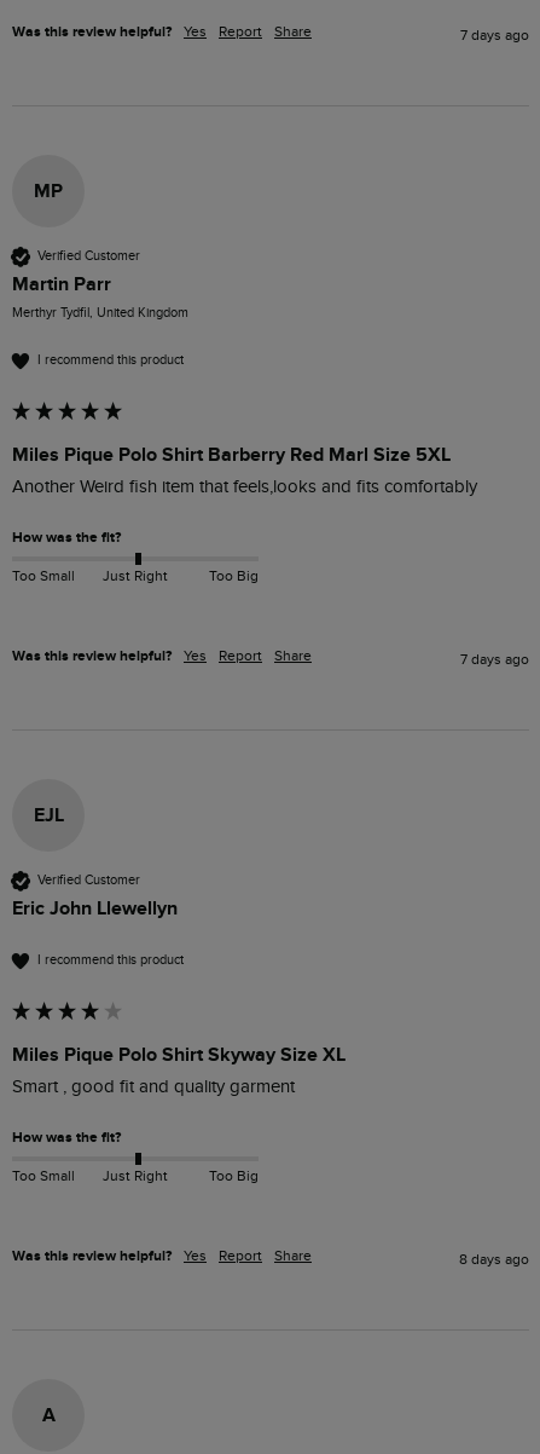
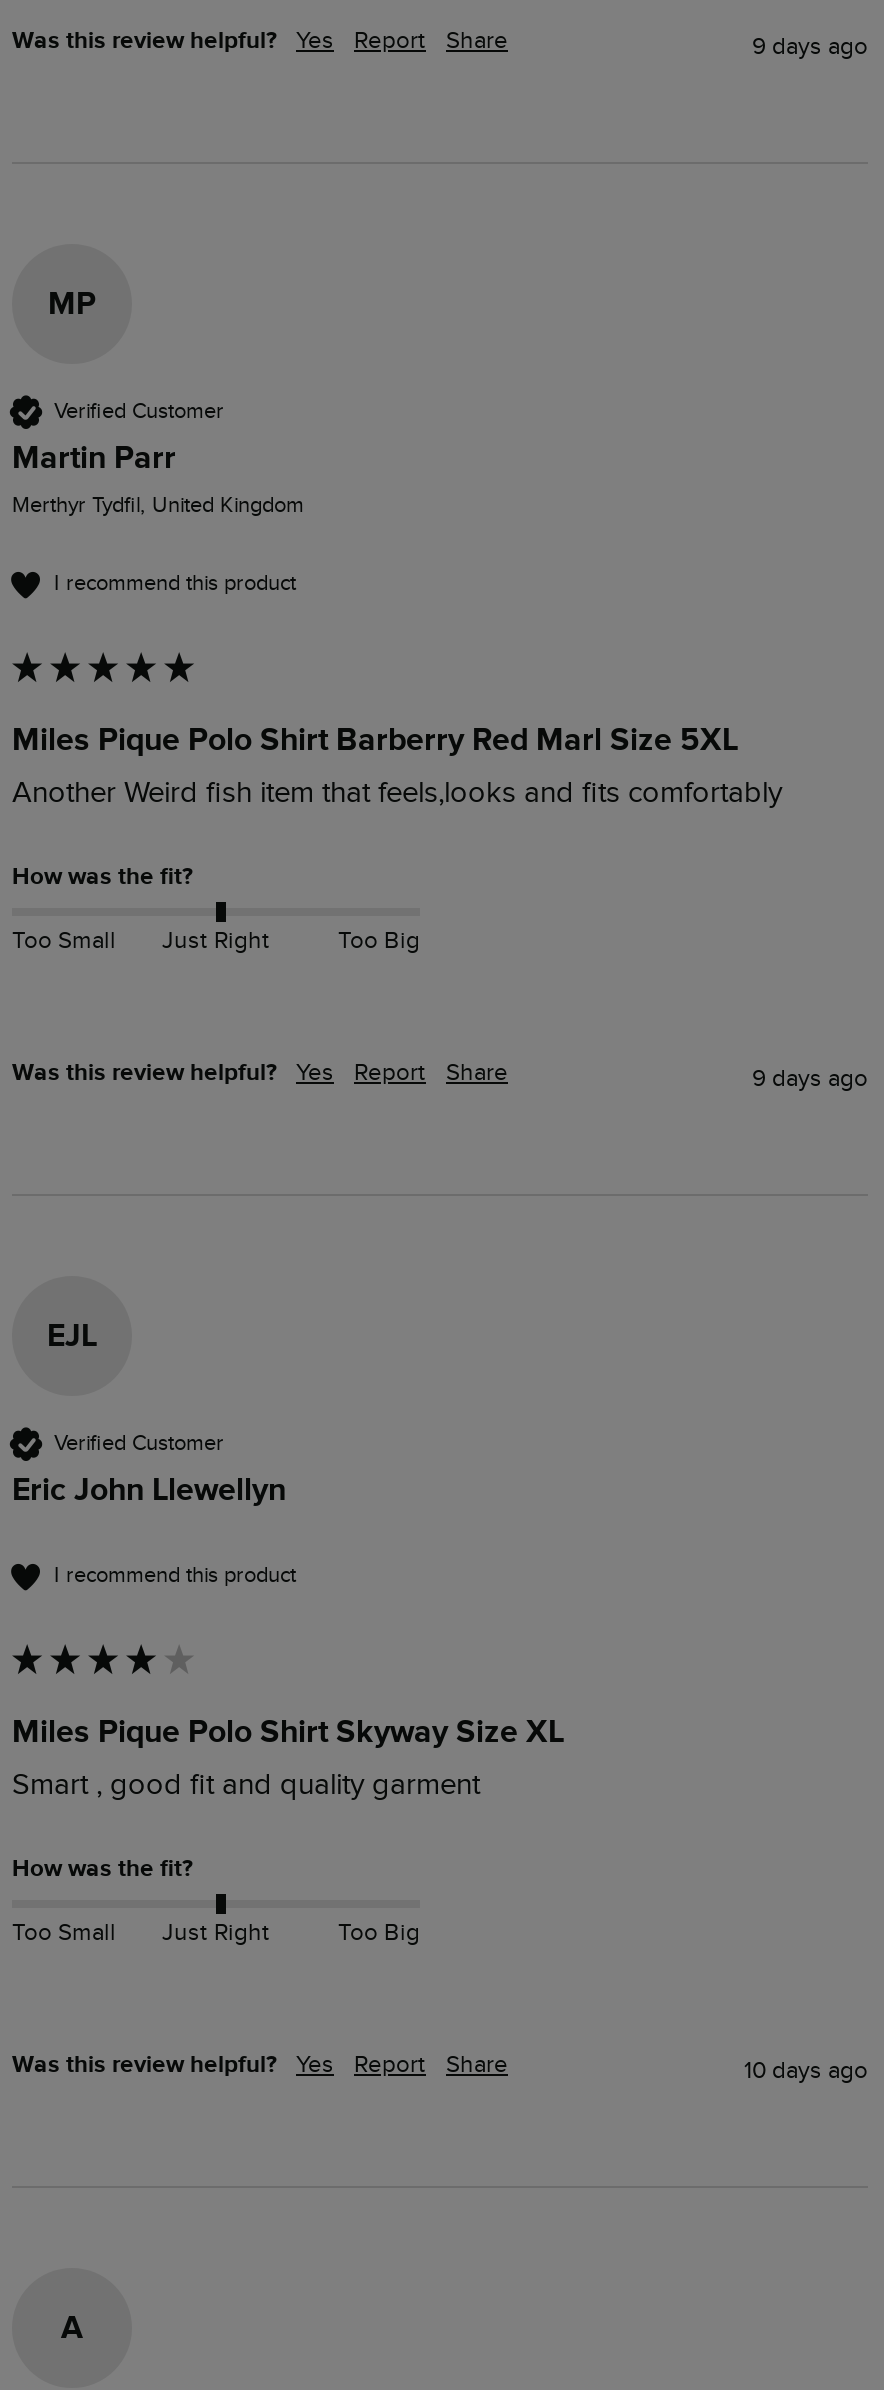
[460,26,529,43] 7 days ago -> [752,31,868,59] 9 days ago
[460,650,529,667] 7 days ago -> [752,1063,868,1091] 9 days ago
[459,1251,529,1267] 8 days ago -> [744,2056,868,2084] 10 days ago

